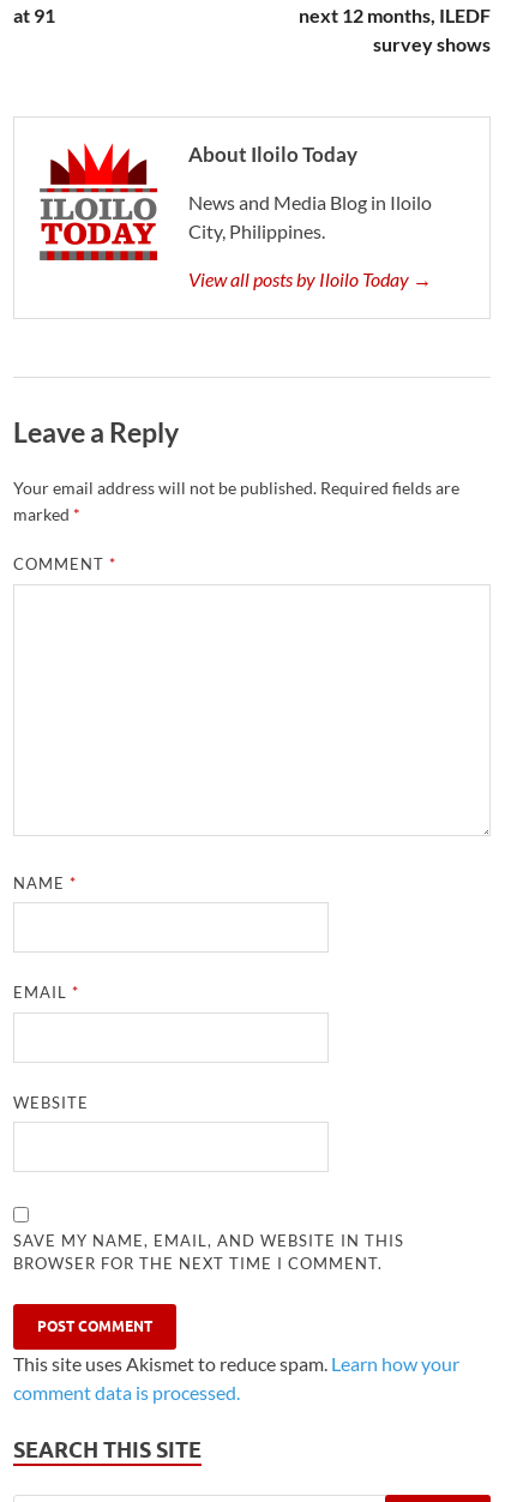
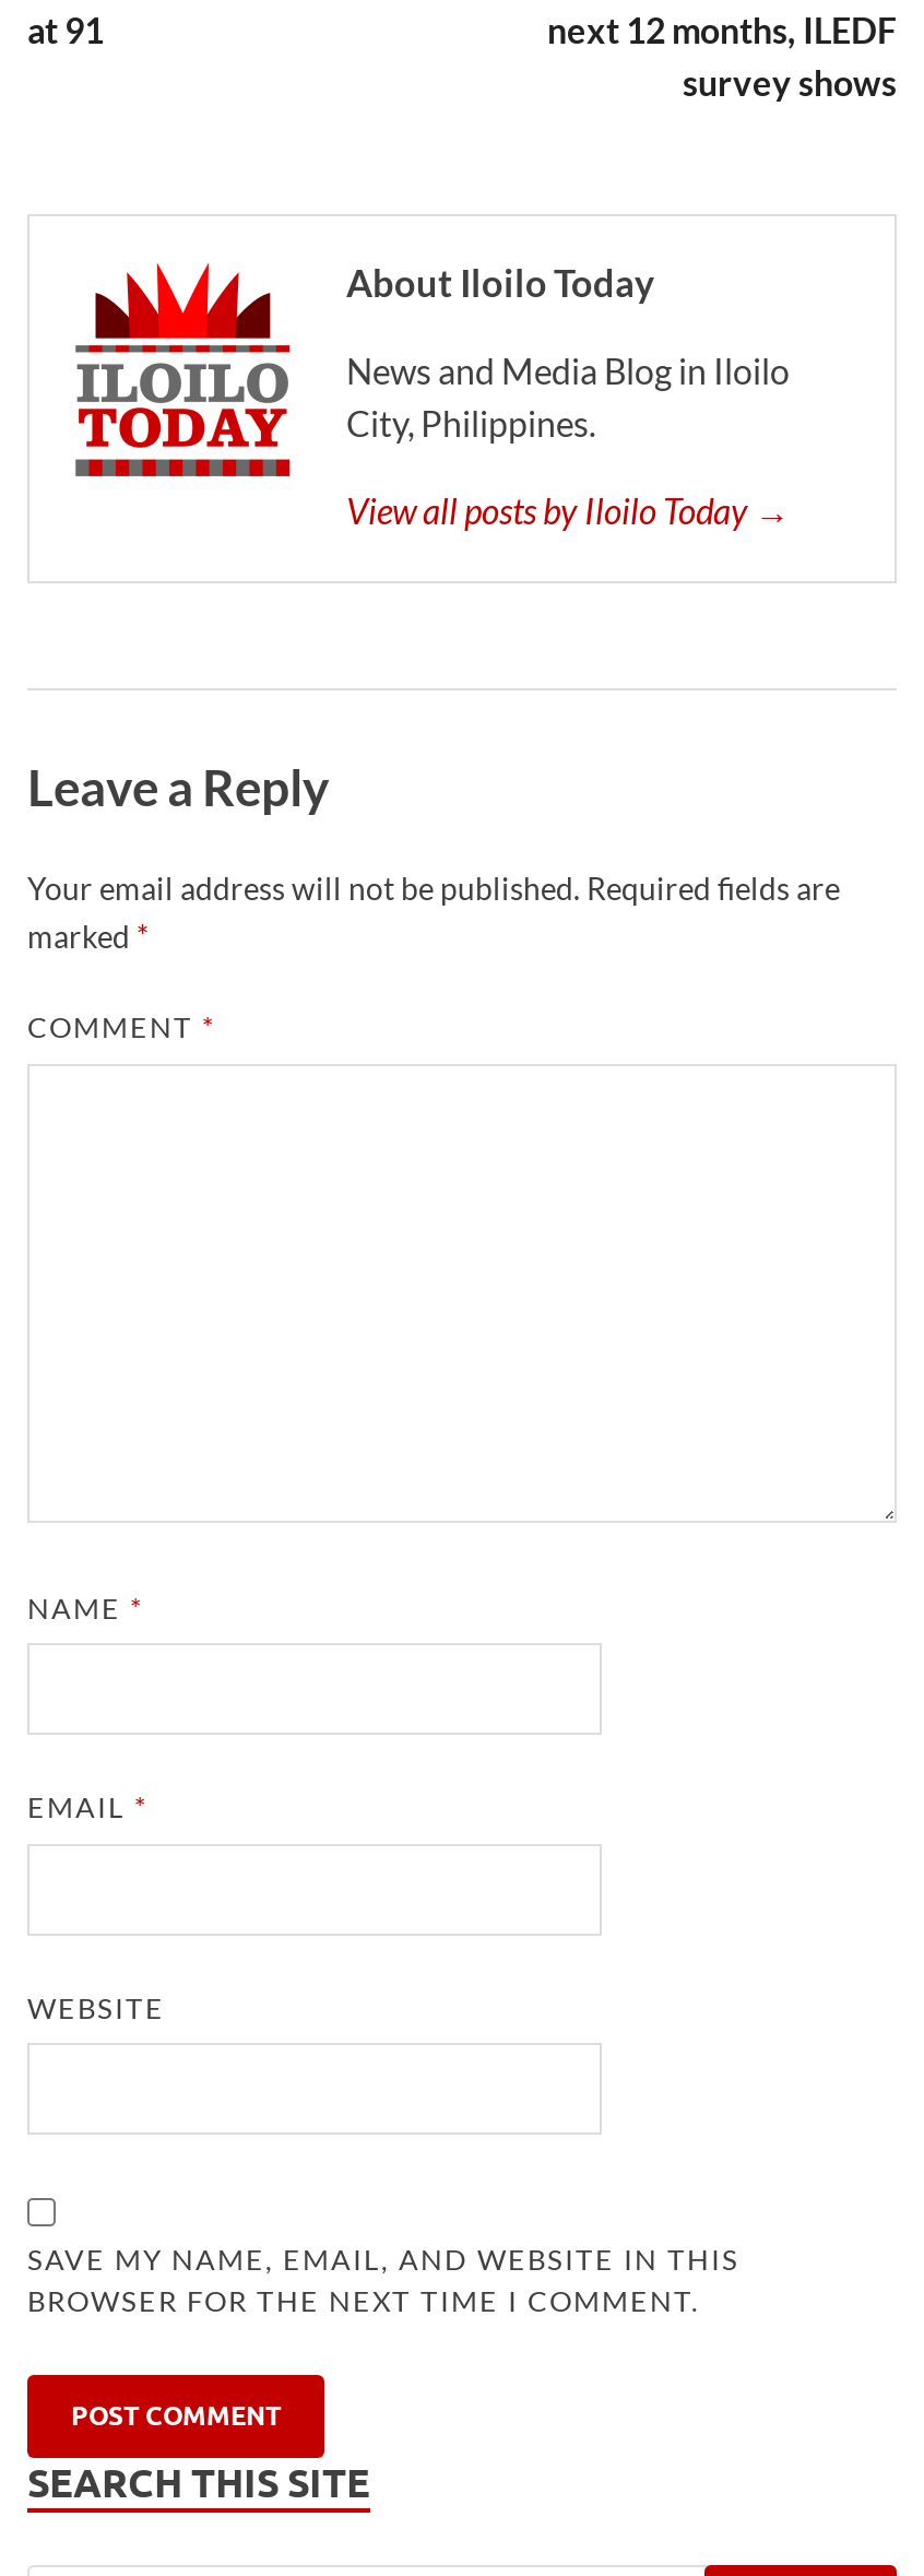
[13,1352,459,1404] This site uses Akismet to reduce spam. Learn how your | comment data is processed. -> none

